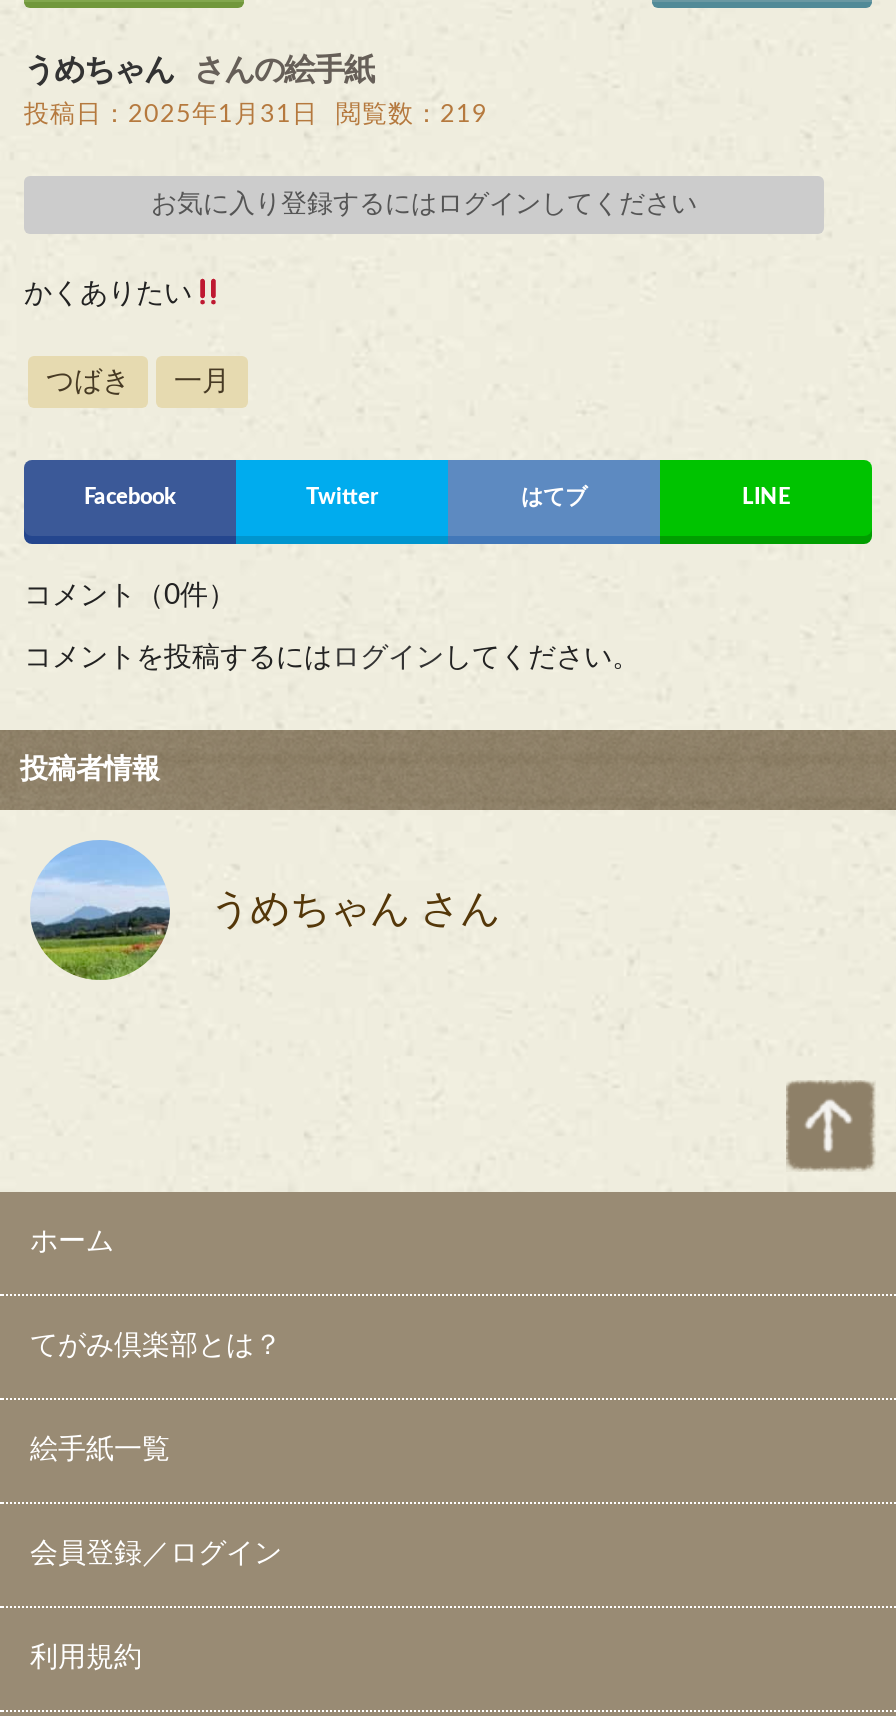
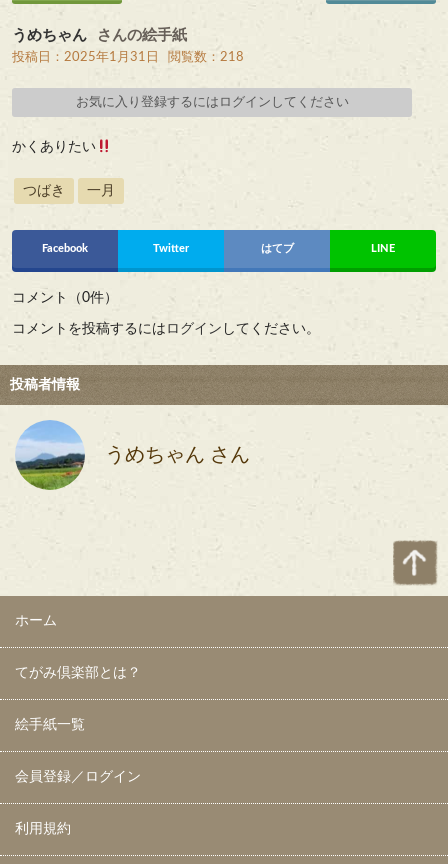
[24,103,488,127] 投稿日：2025年1月31日 閲覧数：219 -> [12,51,244,63] 投稿日：2025年1月31日 閲覧数：218

